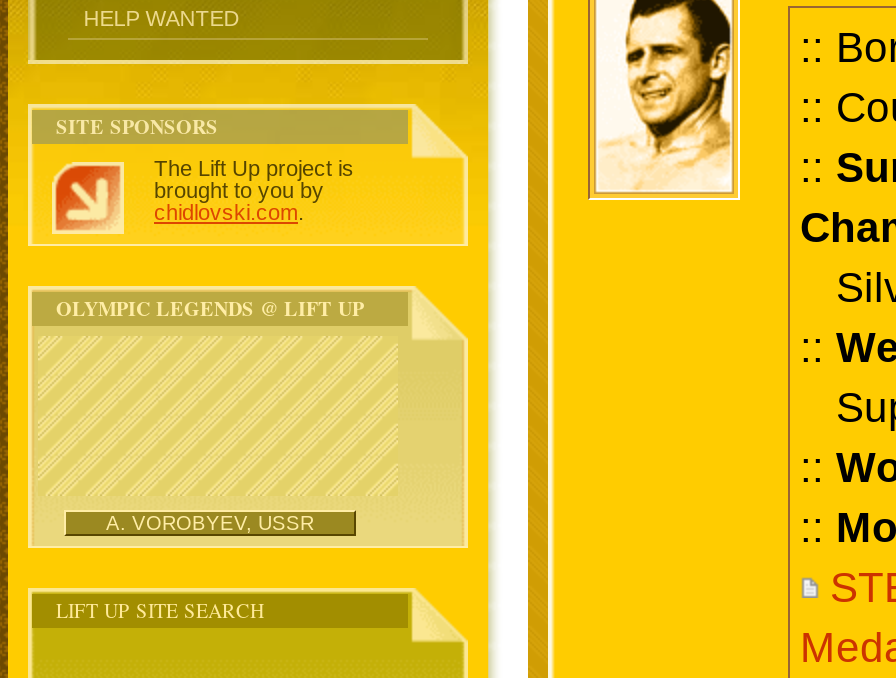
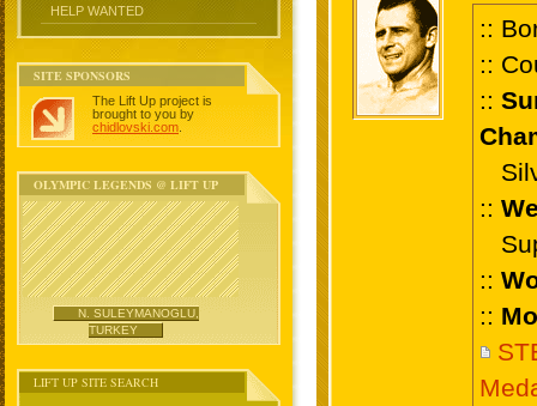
[106,511,314,533] A. VOROBYEV, USSR -> [78,306,199,336] N. SULEYMANOGLU, | TURKEY

